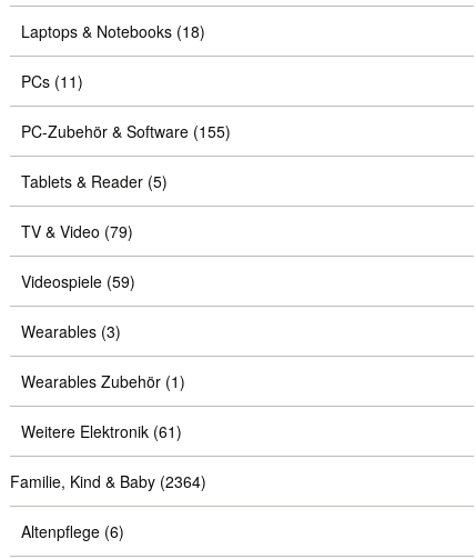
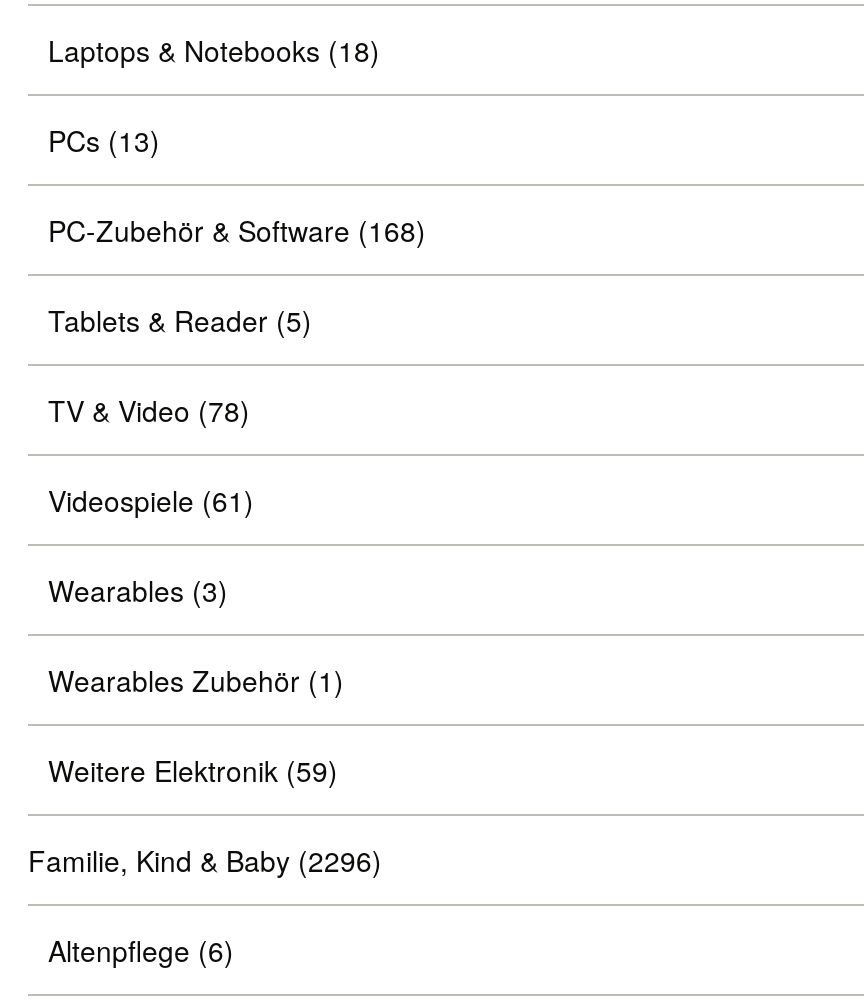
[21,70,83,92] PCs (11) -> [48,120,160,160] PCs (13)
[21,120,231,142] PC-Zubehör & Software (155) -> [48,210,426,250] PC-Zubehör & Software (168)
[21,220,133,242] TV & Video (79) -> [48,390,250,430] TV & Video (78)
[21,270,135,292] Videospiele (59) -> [48,480,254,520] Videospiele (61)
[21,420,182,442] Weitere Elektronik (61) -> [48,750,338,790] Weitere Elektronik (59)
[10,470,206,492] Familie, Kind & Baby (2364) -> [28,840,382,880] Familie, Kind & Baby (2296)

